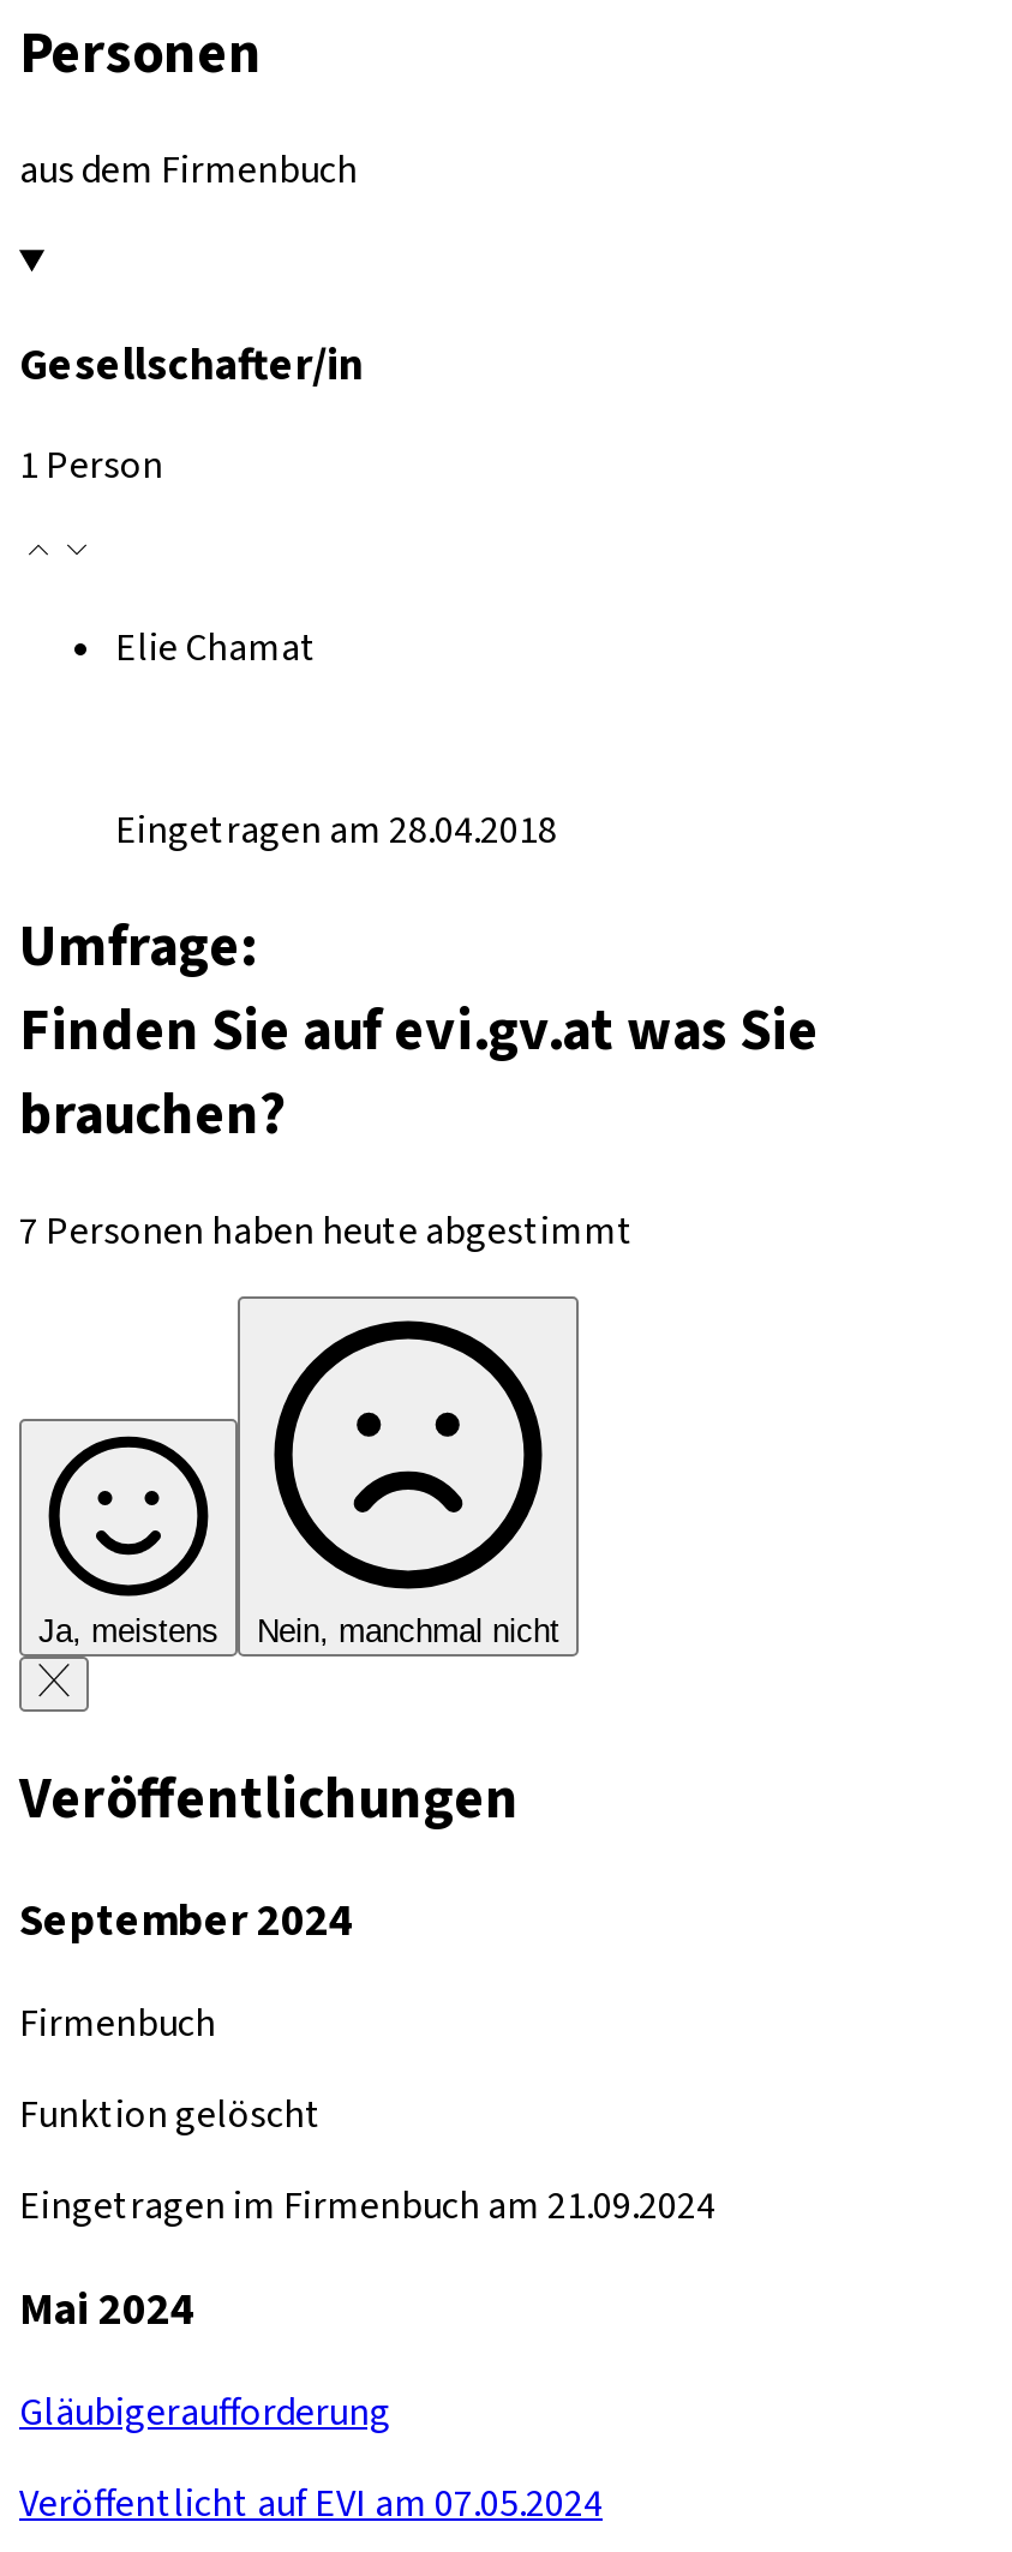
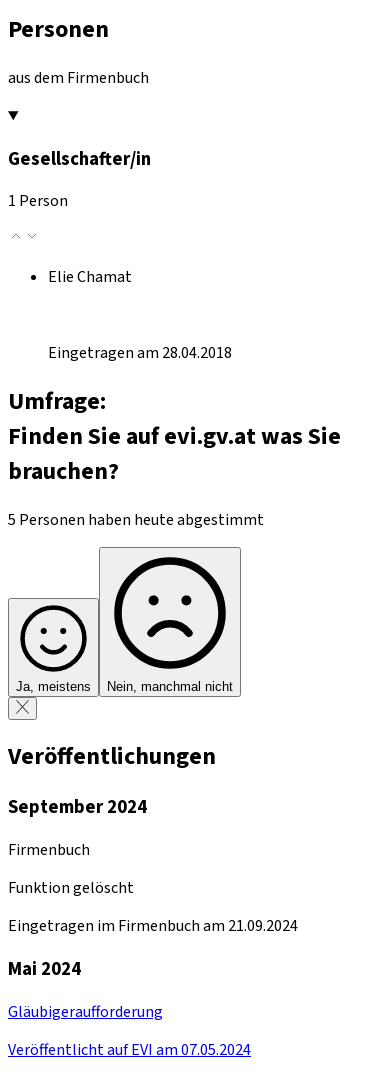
[19,1206,634,1258] 7 Personen haben heute abgestimmt -> [8,509,264,531] 5 Personen haben heute abgestimmt

